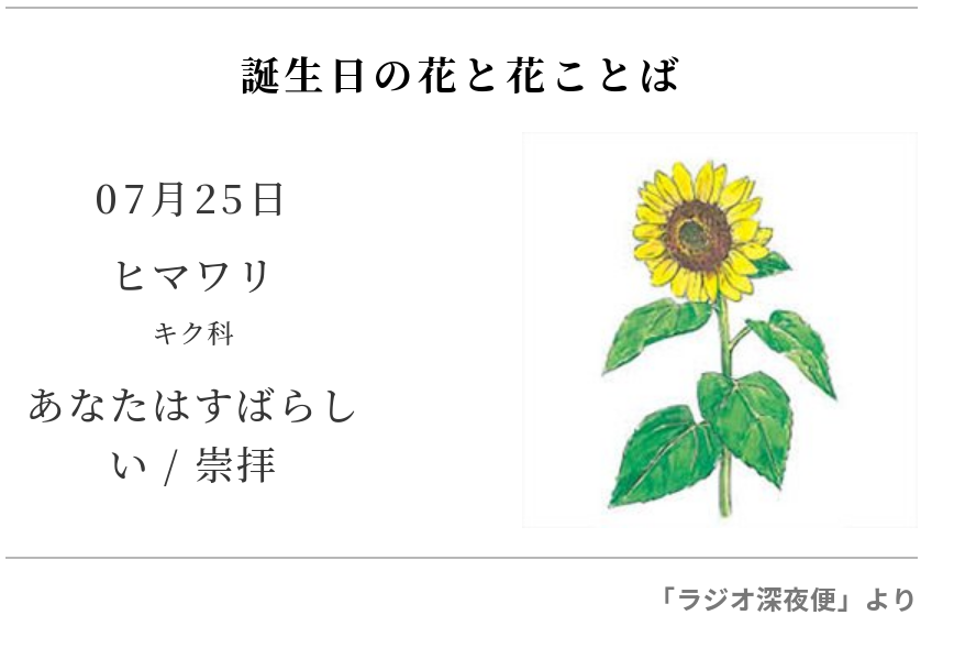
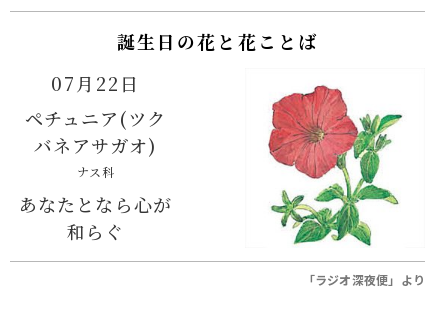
[26,167,361,490] 07月25日 | ヒマワリ | キク科 | あなたはすばらし | い / 崇拝 -> [19,70,172,244] 07月22日 | ペチュニア(ツク | バネアサガオ) | ナス科 | あなたとなら心が | 和らぐ
[573,158,867,524] [image] -> [267,81,403,247] [image]

